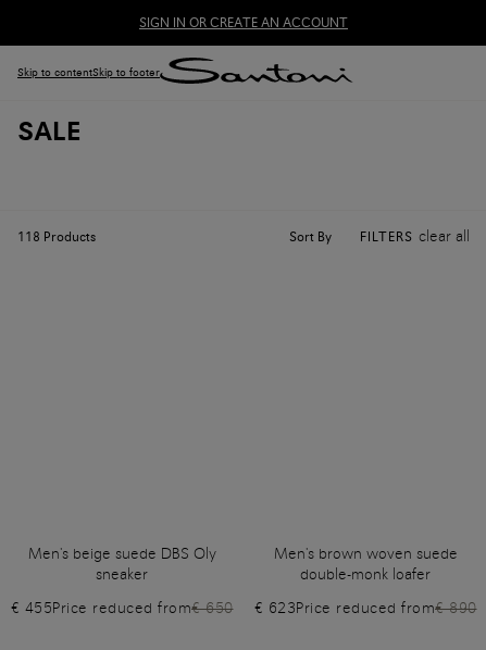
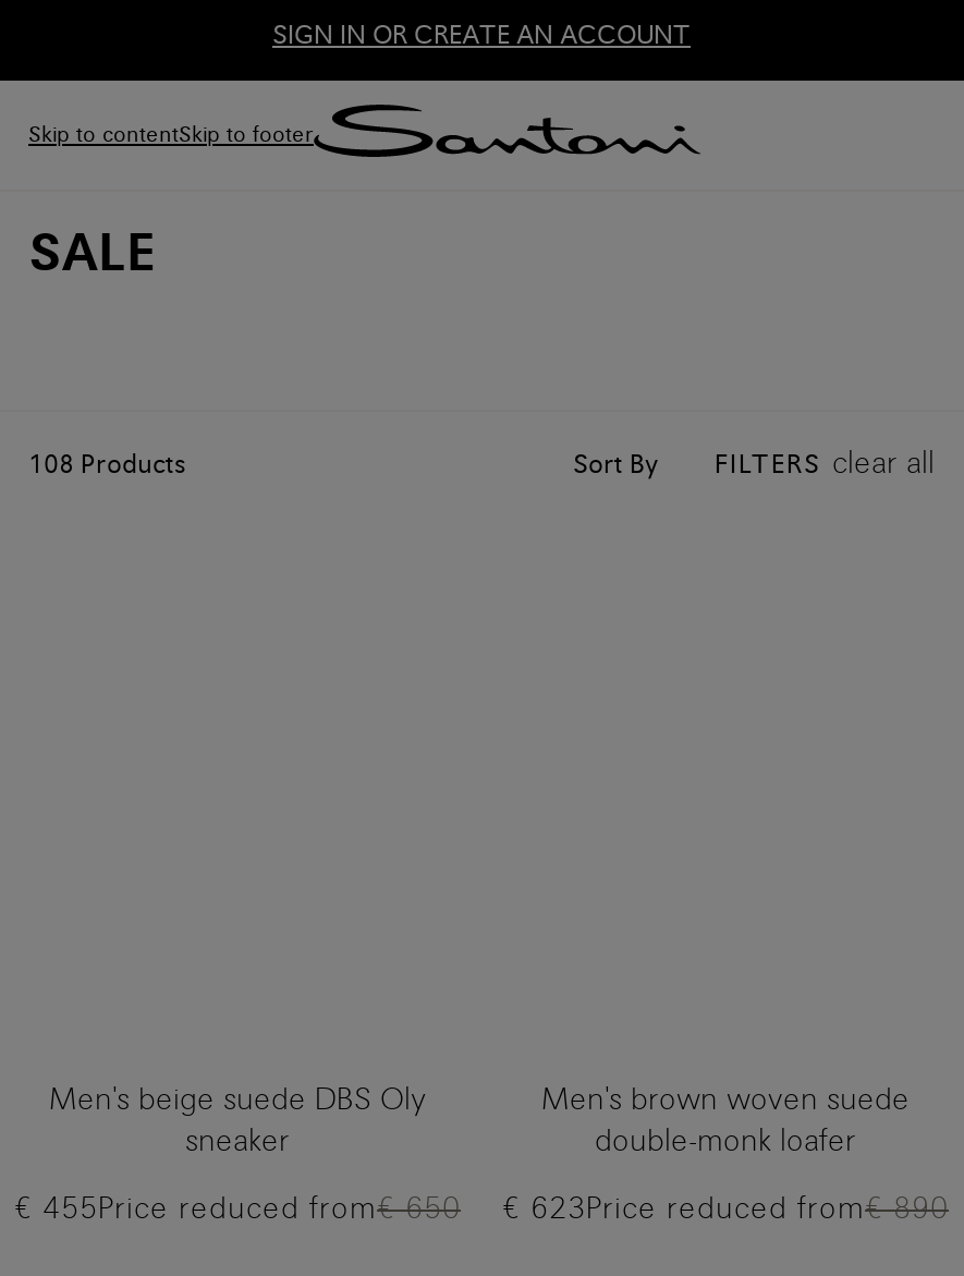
[17,229,96,245] 118 Products -> [28,449,185,479] 108 Products

